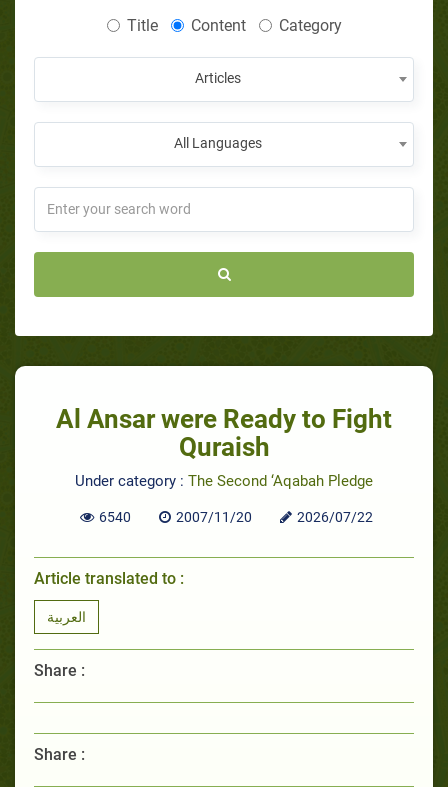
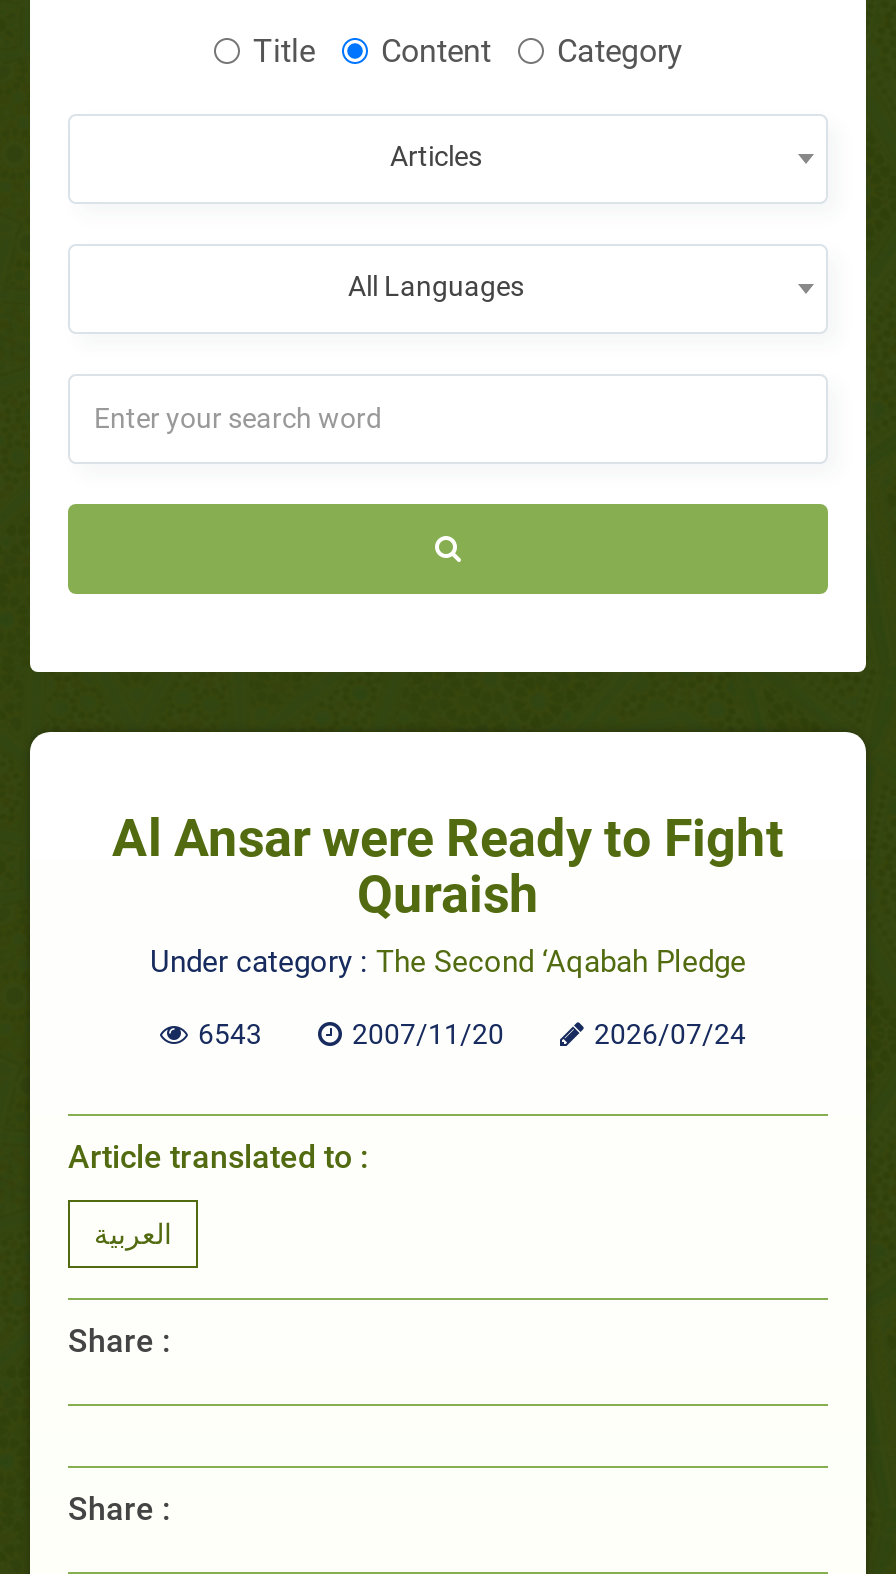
[99,509,131,525] 6540 -> [198,1017,262,1049] 6543
[297,509,373,525] 2026/07/22 -> [594,1017,746,1049] 2026/07/24

